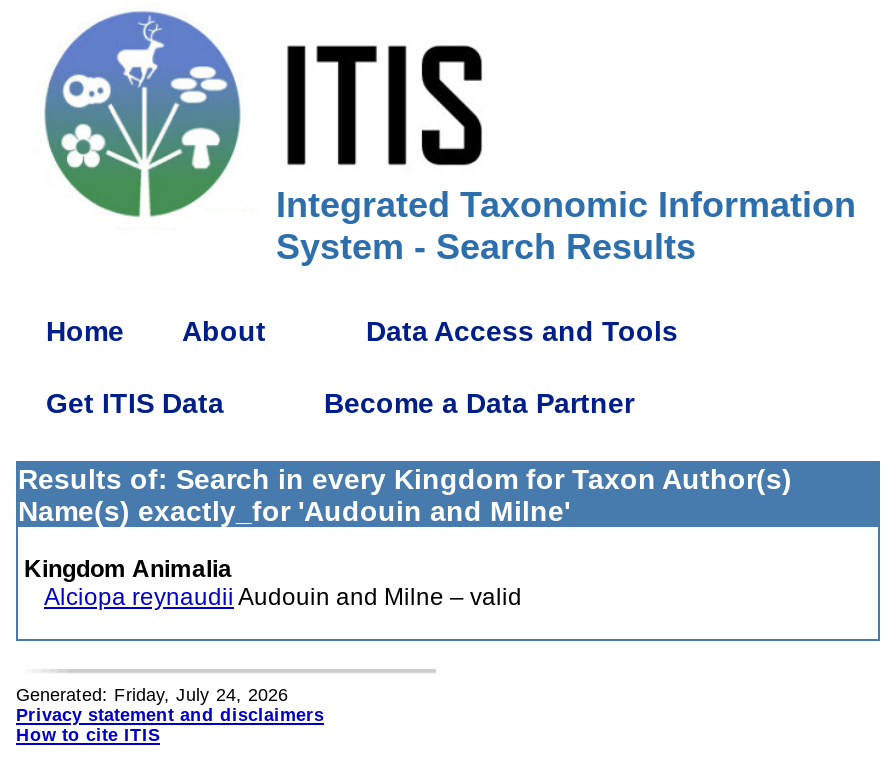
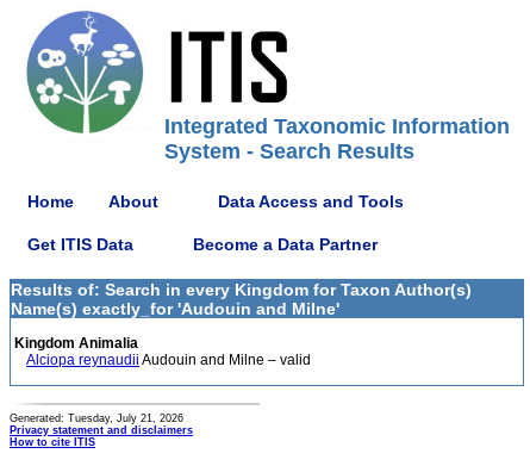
[16,685,288,705] Generated: Friday, July 24, 2026 -> [10,412,183,424] Generated: Tuesday, July 21, 2026

